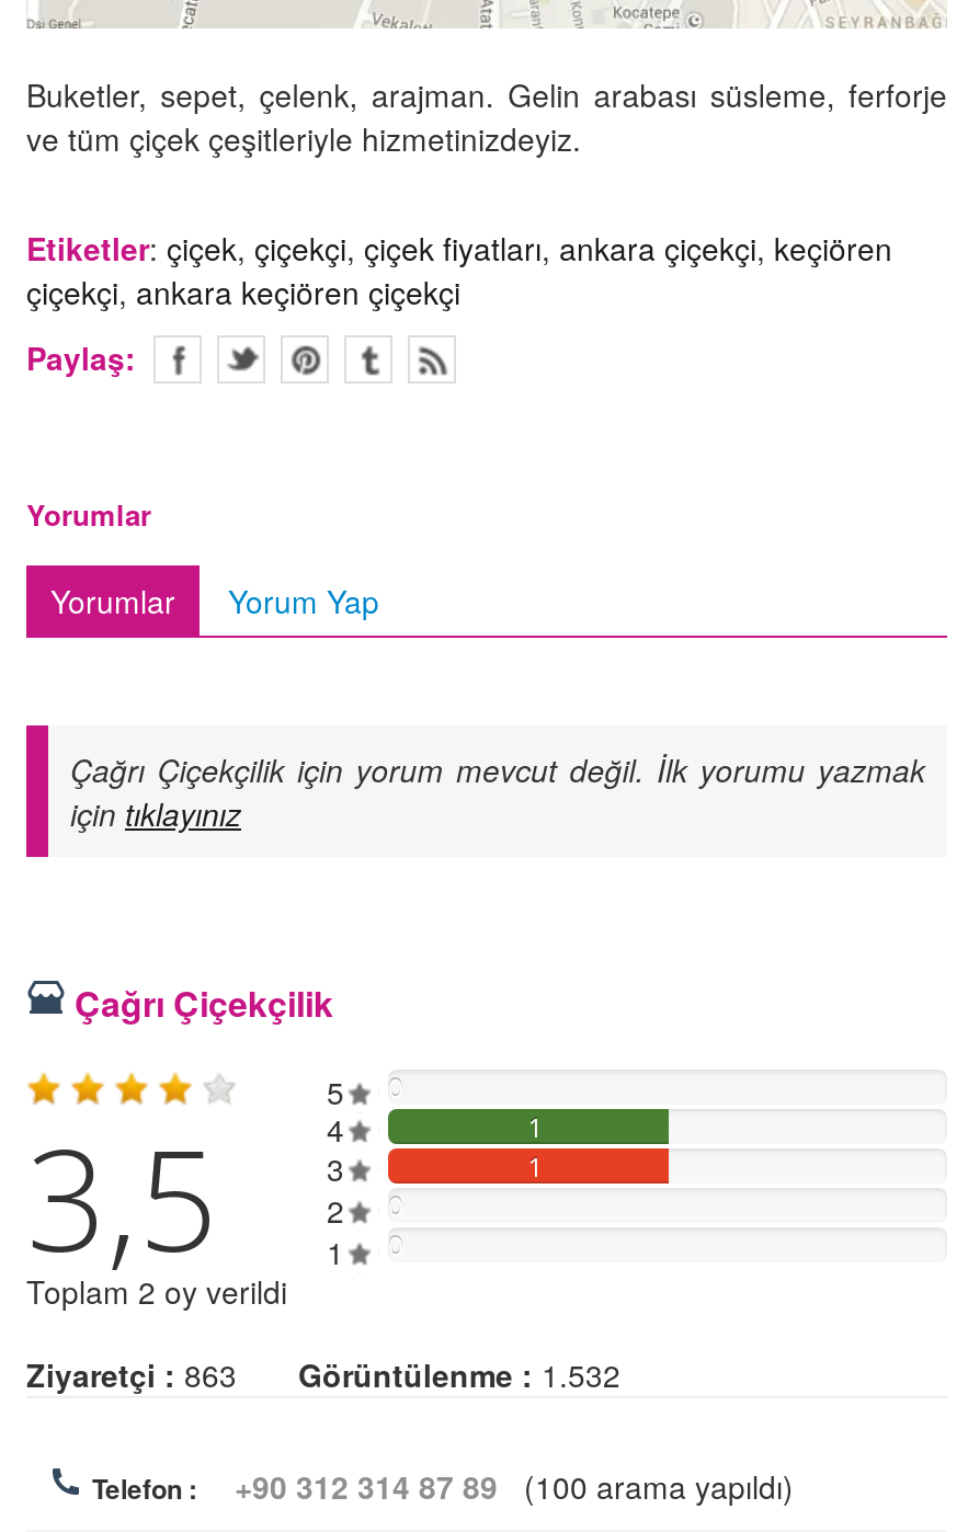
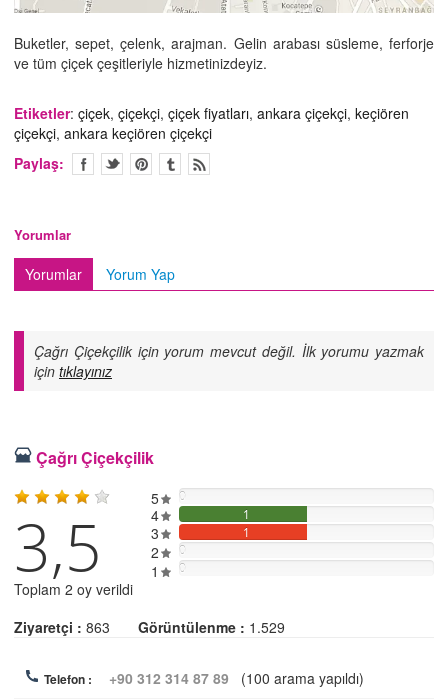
[26,1351,620,1395] Ziyaretçi : 863 Görüntülenme : 1.532 -> [14,617,285,637] Ziyaretçi : 863 Görüntülenme : 1.529

